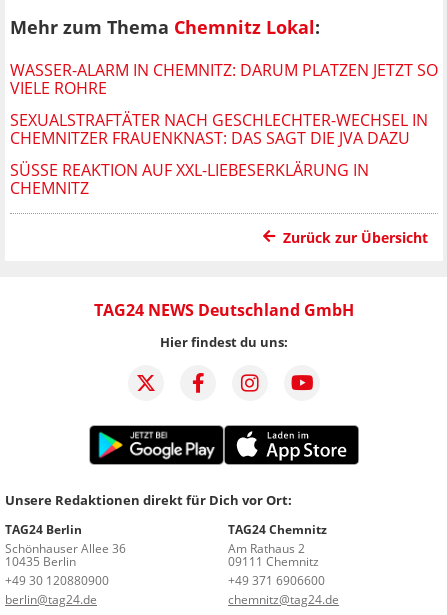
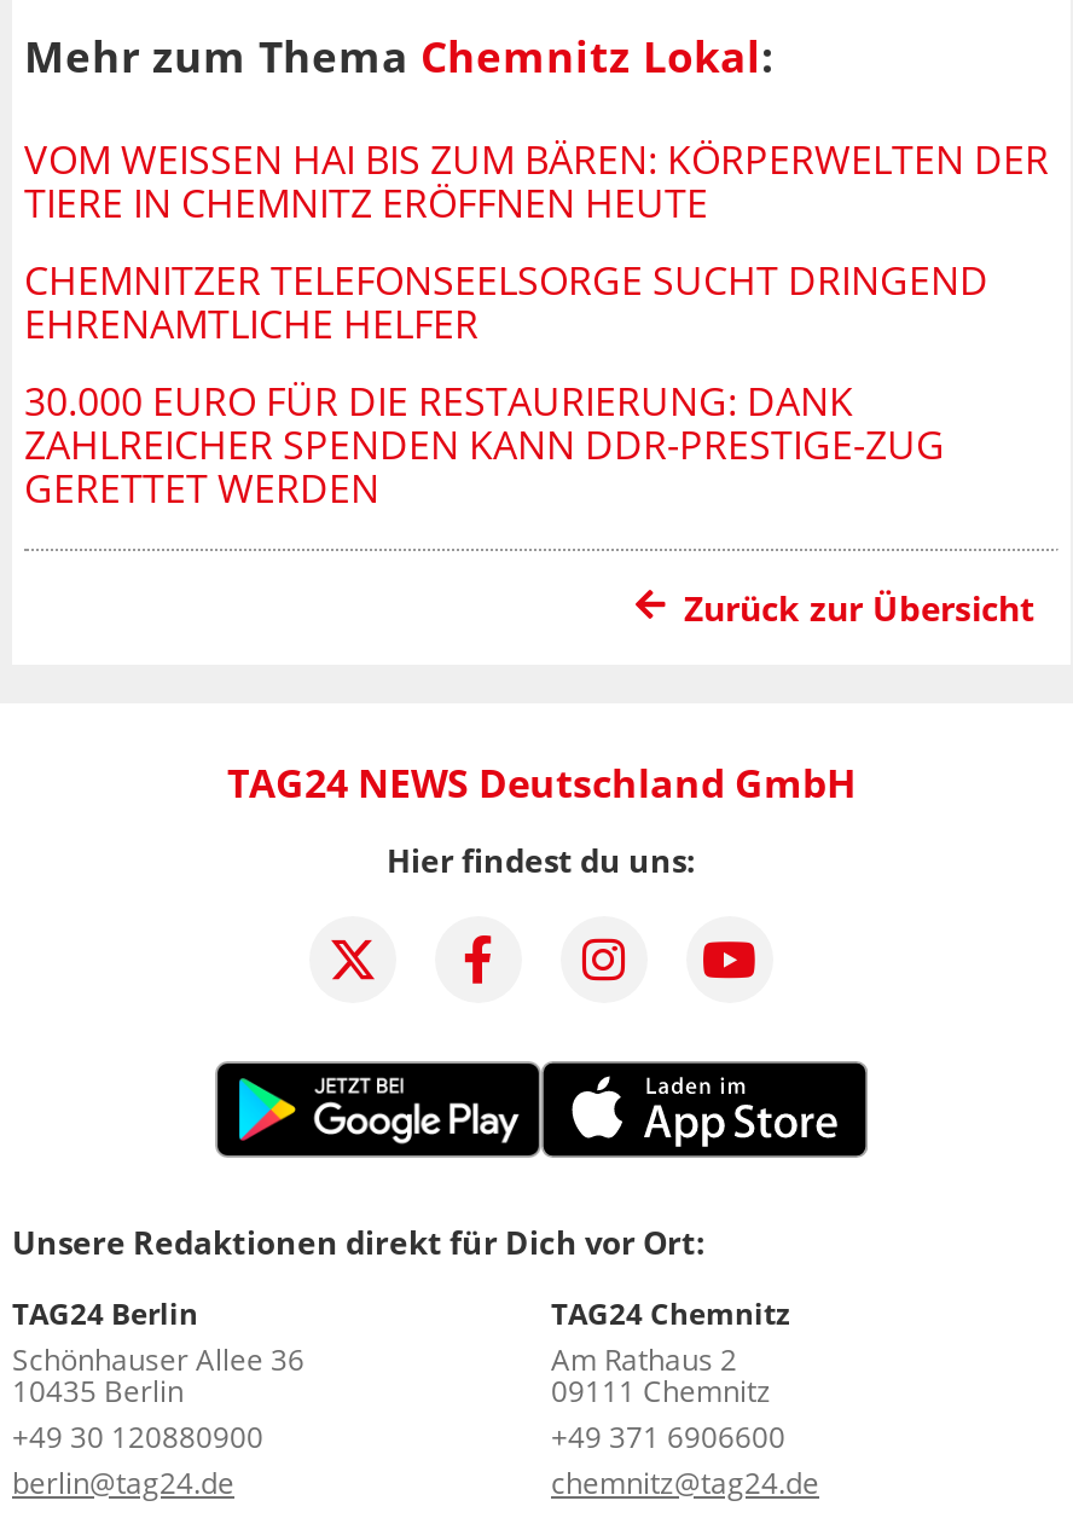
[10,59,438,99] WASSER-ALARM IN CHEMNITZ: DARUM PLATZEN JETZT SO | VIELE ROHRE -> [24,132,1049,229] VOM WEISSEN HAI BIS ZUM BÄREN: KÖRPERWELTEN DER T | IERE IN CHEMNITZ ERÖFFNEN HEUTE
[10,109,428,149] SEXUALSTRAFTÄTER NACH GESCHLECHTER-WECHSEL IN | CHEMNITZER FRAUENKNAST: DAS SAGT DIE JVA DAZU -> [24,253,988,350] CHEMNITZER TELEFONSEELSORGE SUCHT DRINGEND | EHRENAMTLICHE HELFER
[10,159,369,199] SÜSSE REAKTION AUF XXL-LIEBESERKLÄRUNG IN C | HEMNITZ -> [24,374,945,514] 30.000 EURO FÜR DIE RESTAURIERUNG: DANK | ZAHLREICHER SPENDEN KANN DDR-PRESTIGE-ZUG | GERETTET WERDEN

